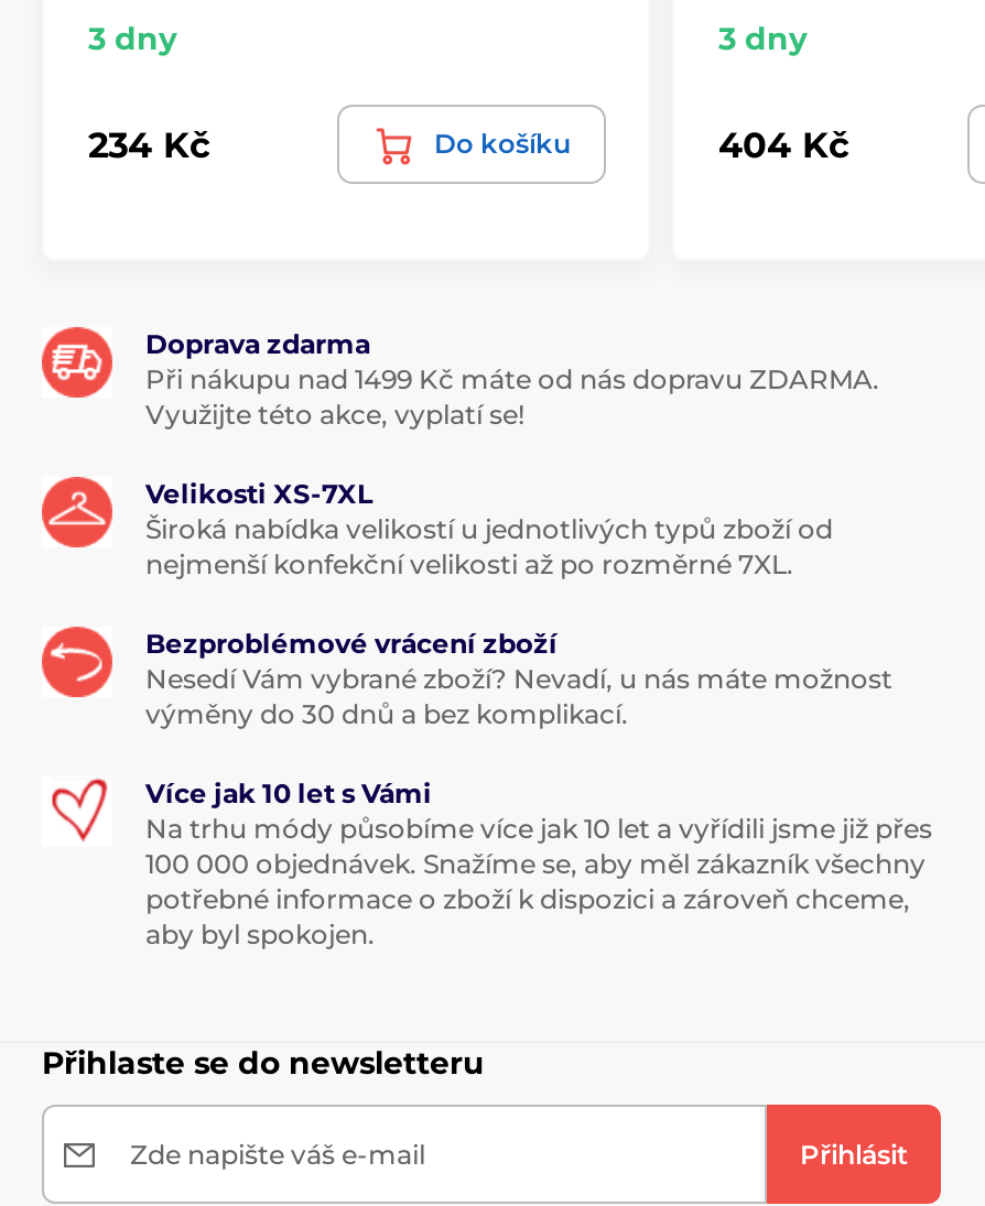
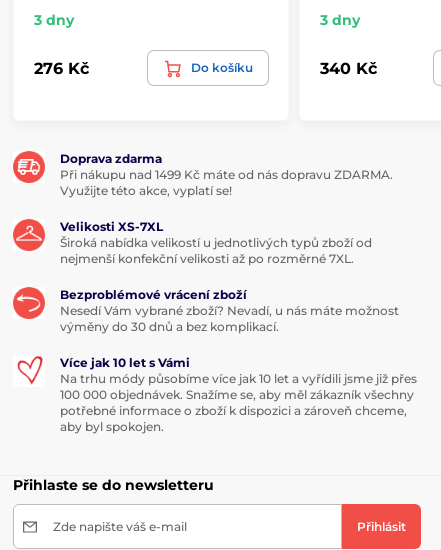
[88,124,209,166] 234 Kč -> [34,59,89,78] 276 Kč
[718,124,848,166] 404 Kč -> [320,59,377,78] 340 Kč

